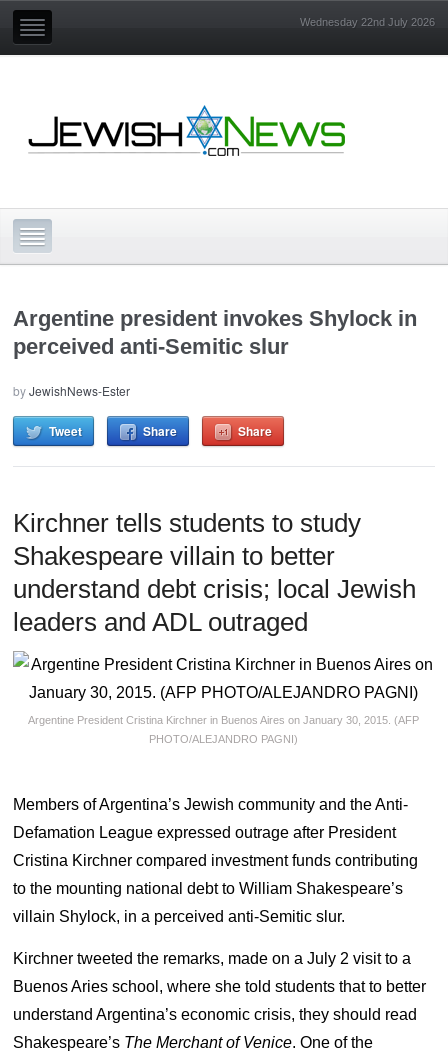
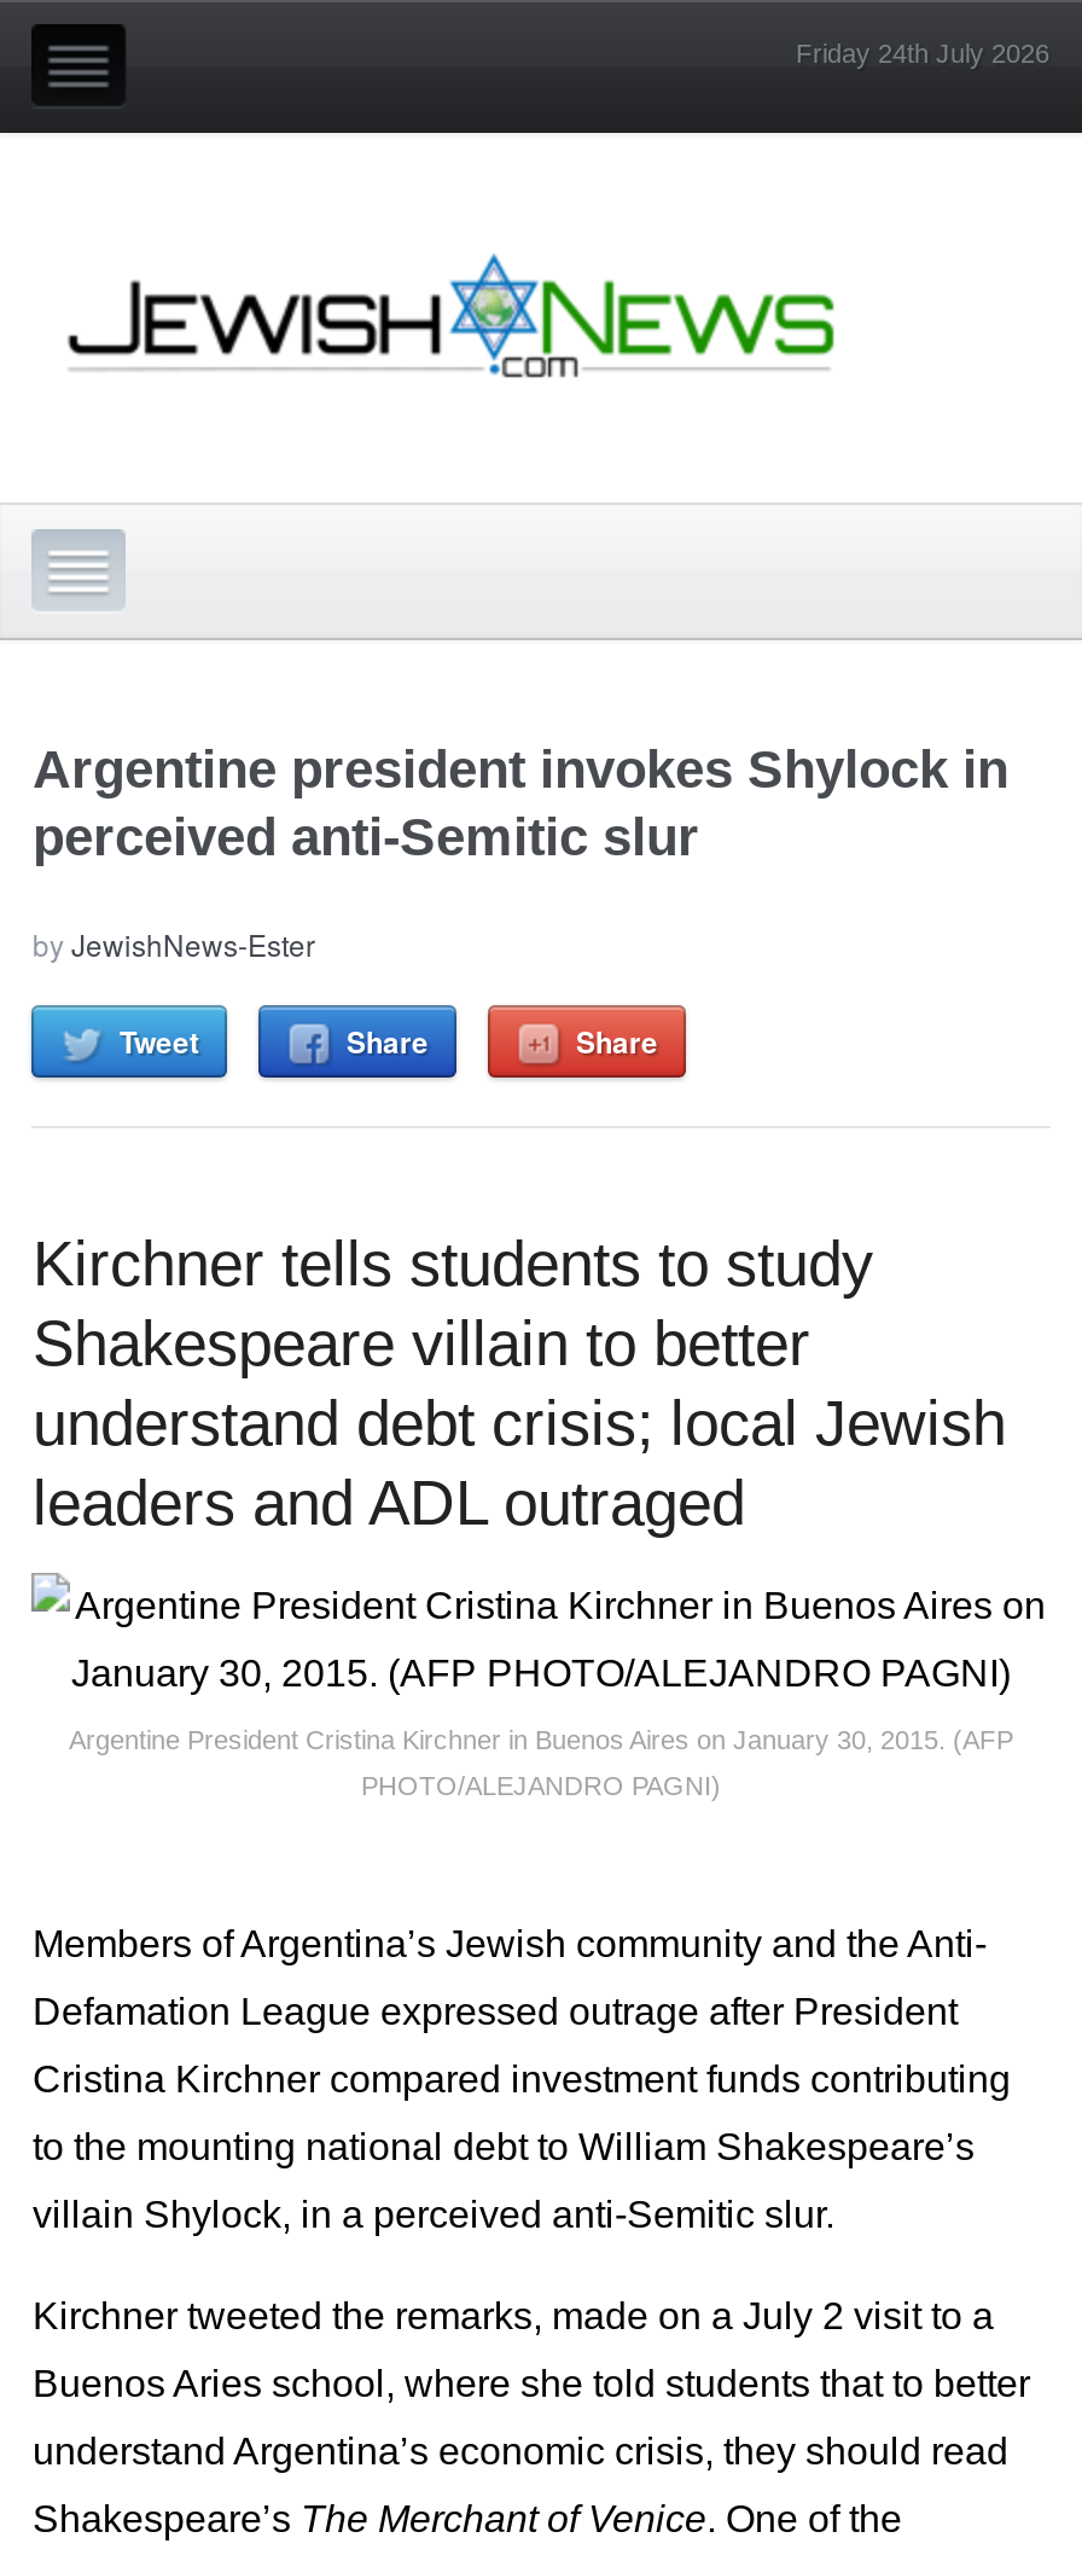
[299,16,434,28] Wednesday 22nd July 2026 -> [796,39,1049,68] Friday 24th July 2026

